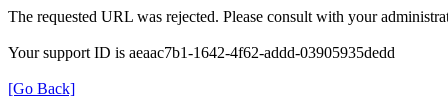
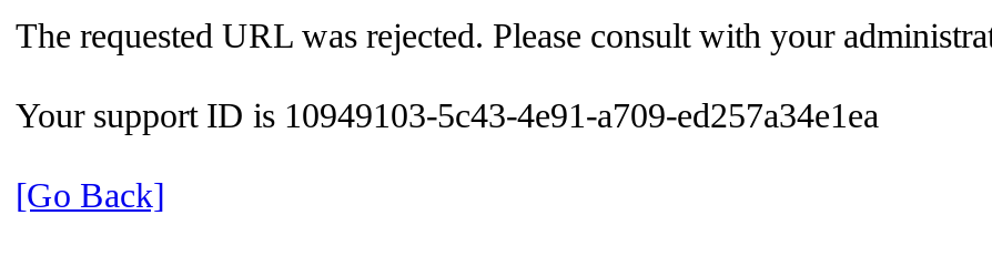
[8,44,395,61] Your support ID is aeaac7b1-1642-4f62-addd-03905935dedd -> [16,96,879,134] Your support ID is 10949103-5c43-4e91-a709-ed257a34e1ea

